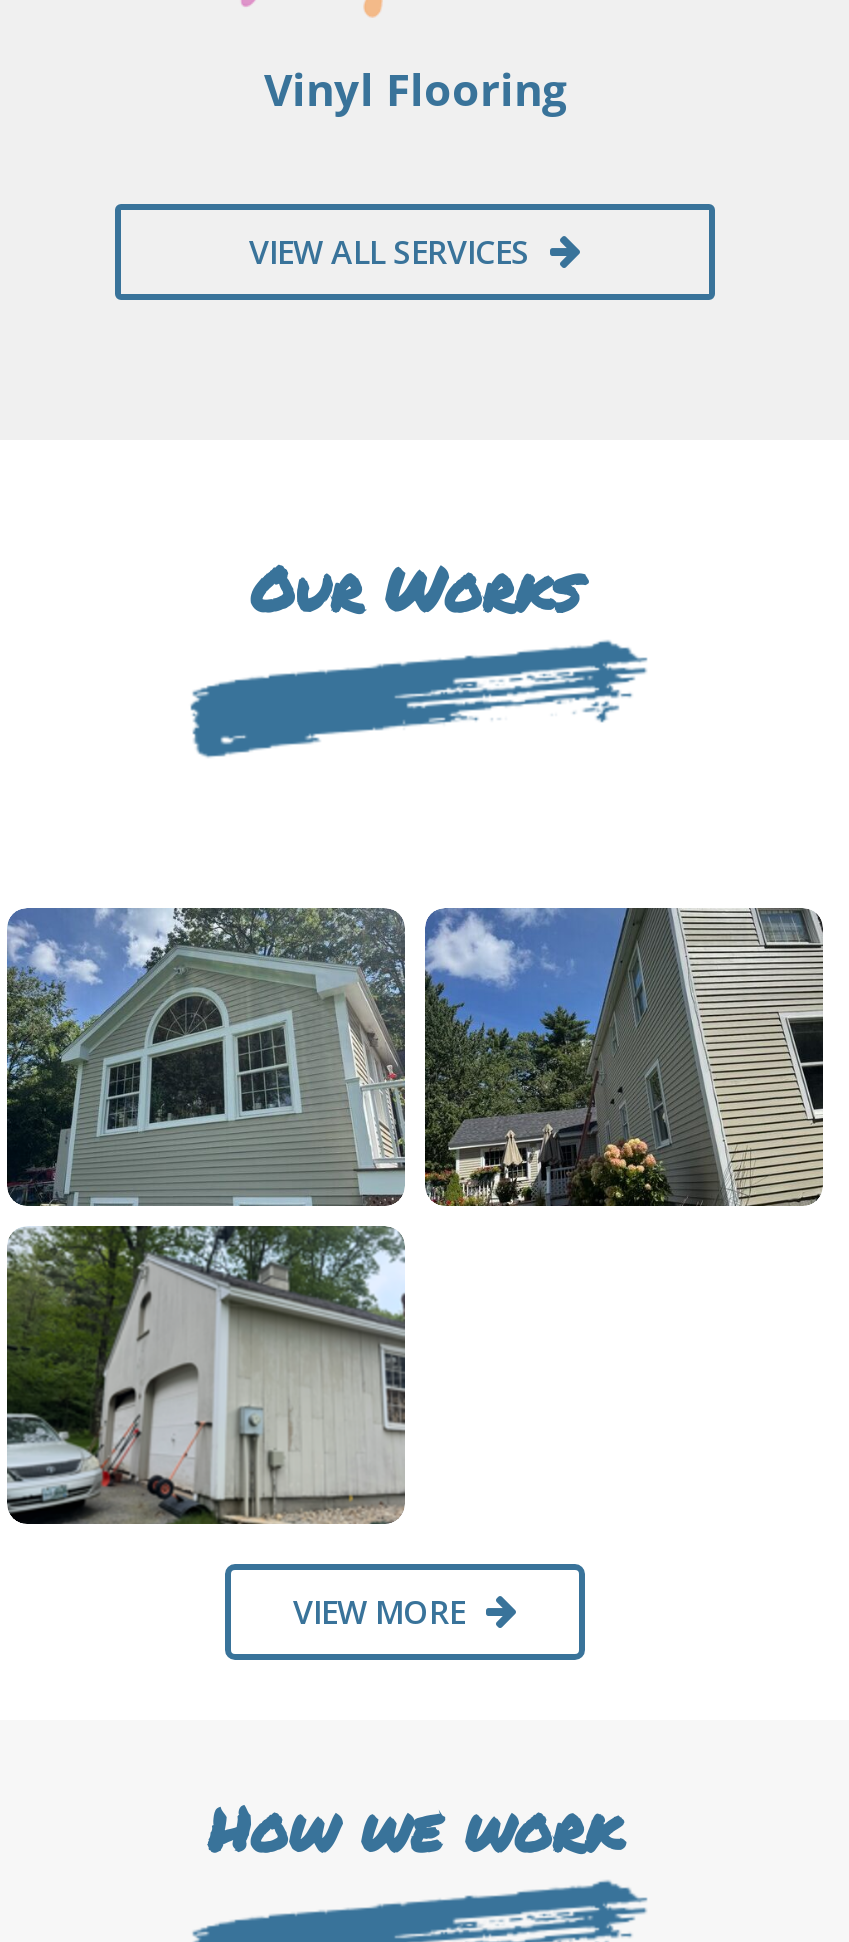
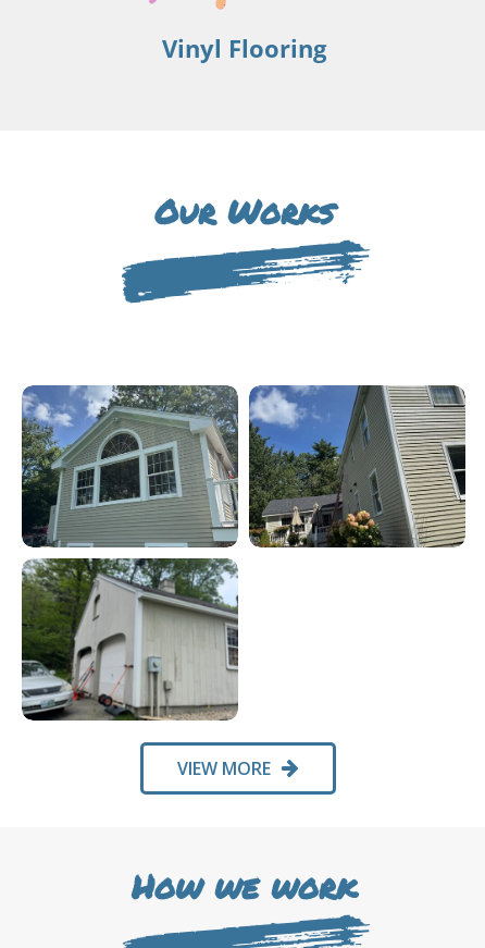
[249,230,529,274] VIEW ALL SERVICES -> none

